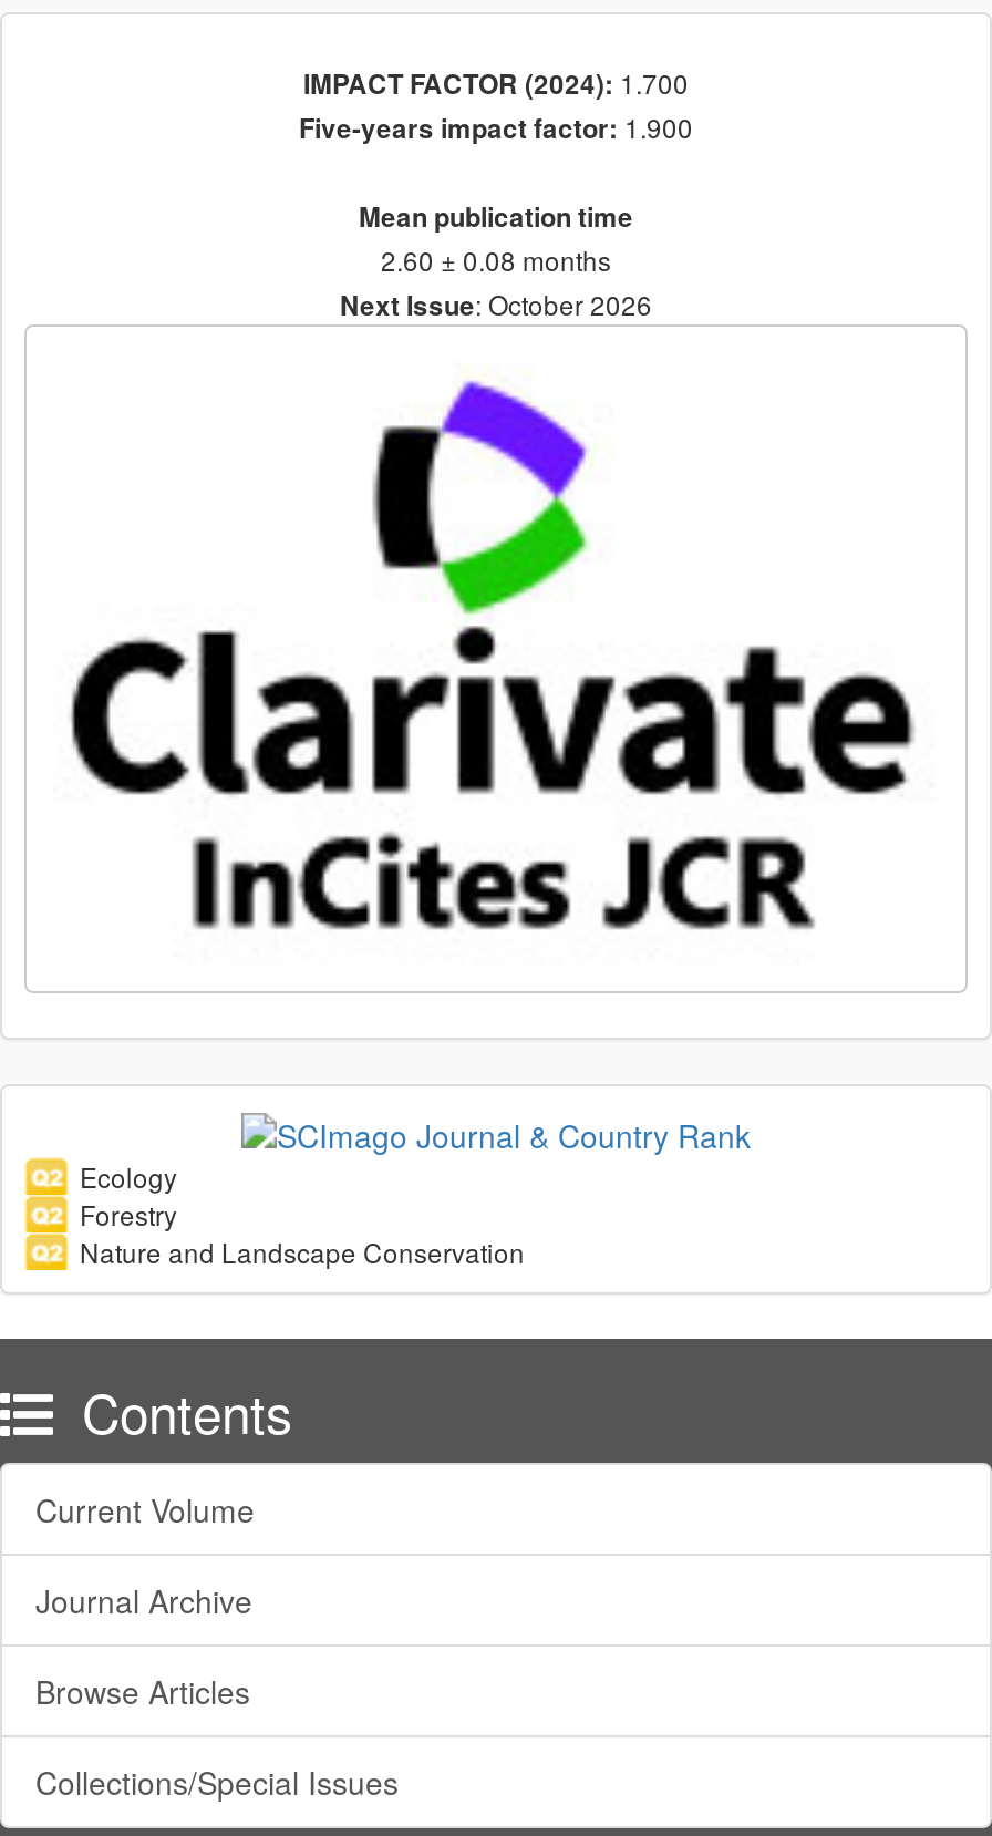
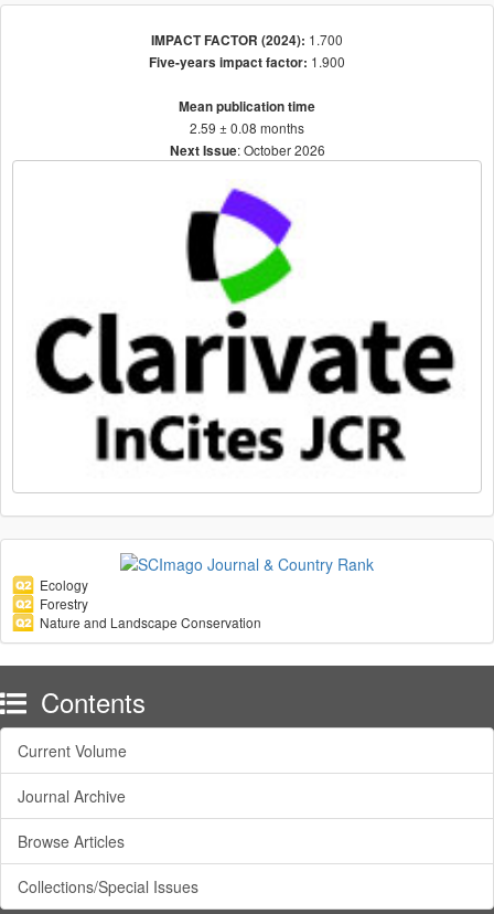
[381,240,611,278] 2.60 ± 0.08 months -> [190,118,304,137] 2.59 ± 0.08 months

